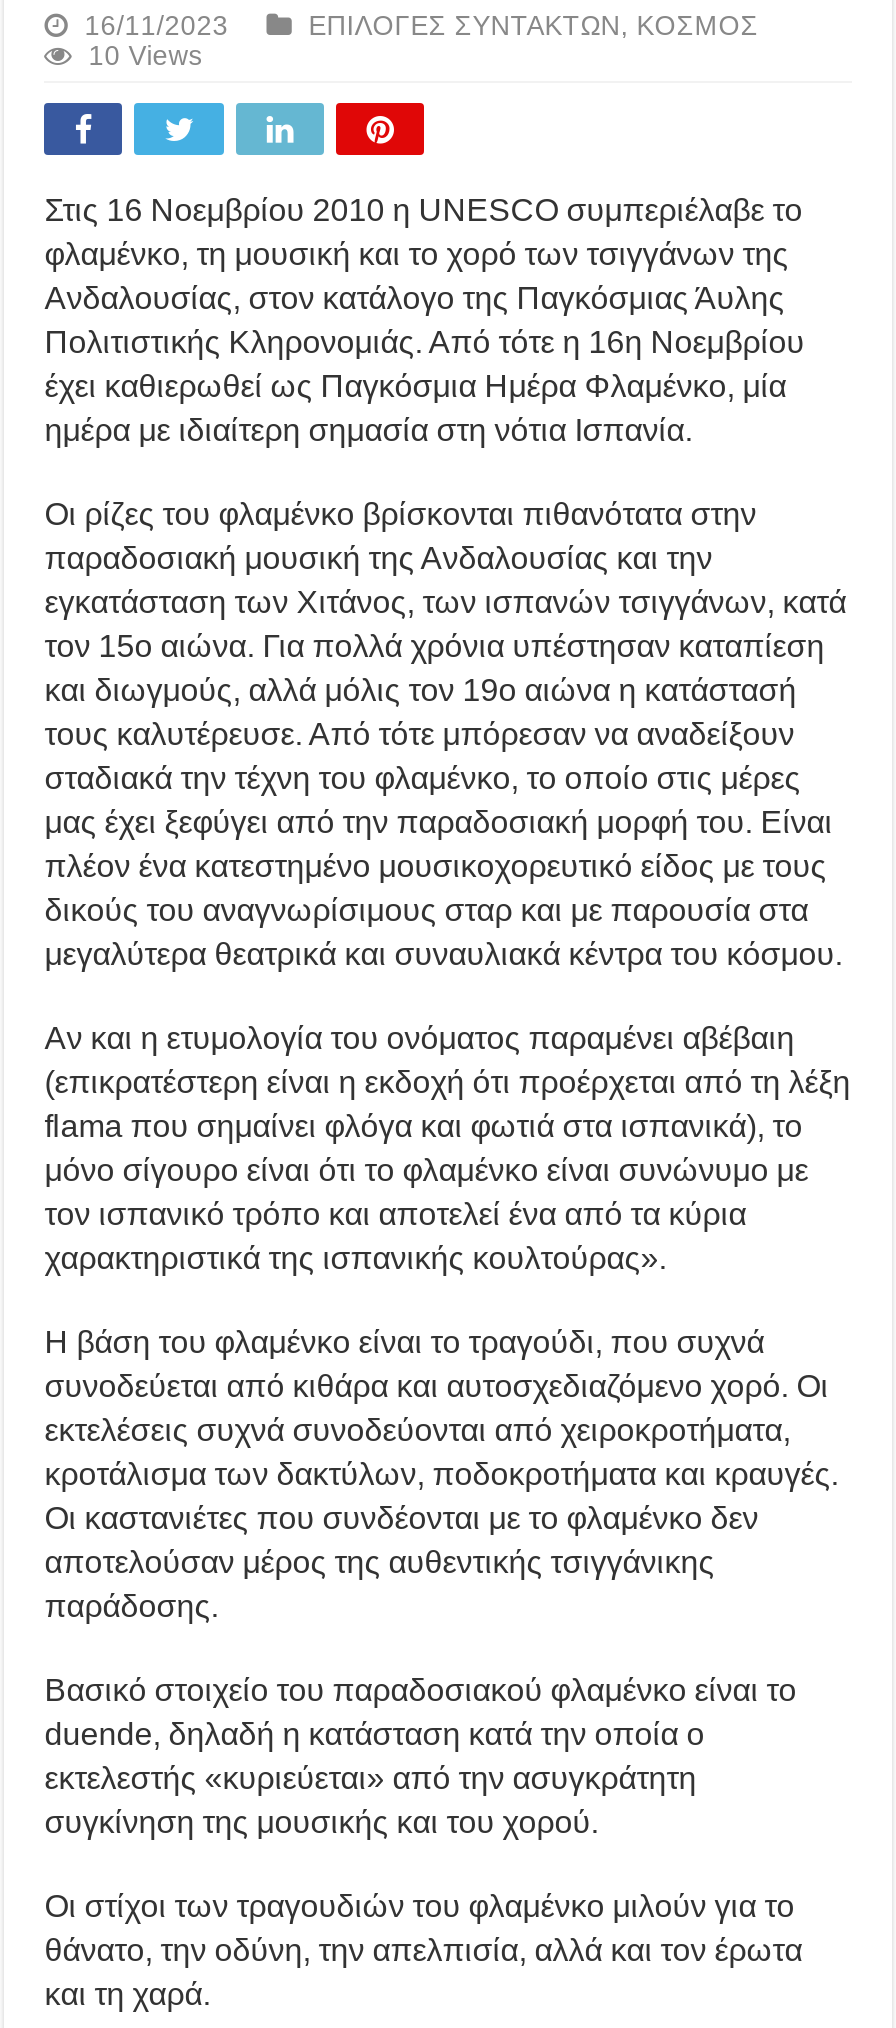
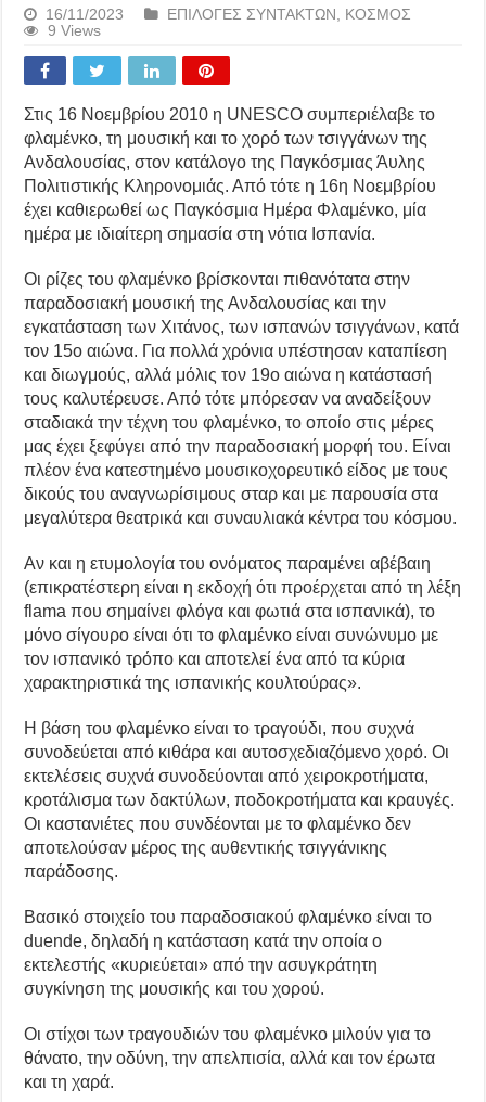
[88,41,202,71] 10 Views -> [48,23,101,39] 9 Views

